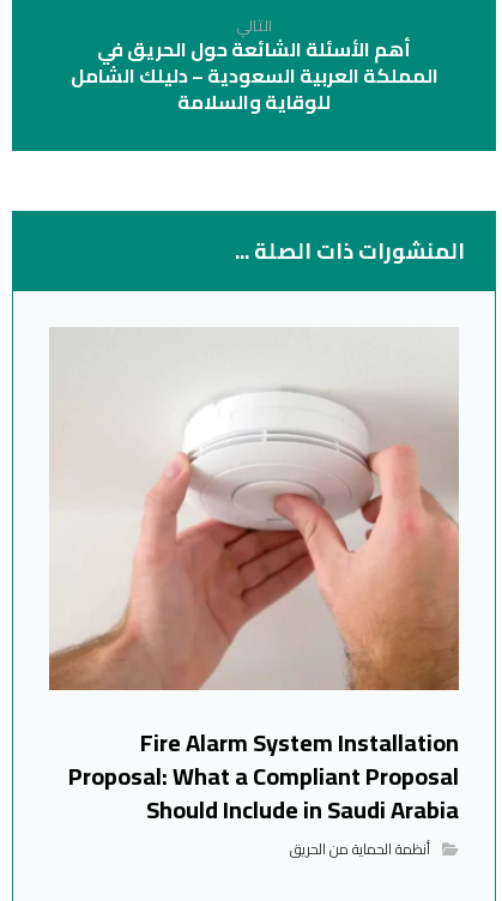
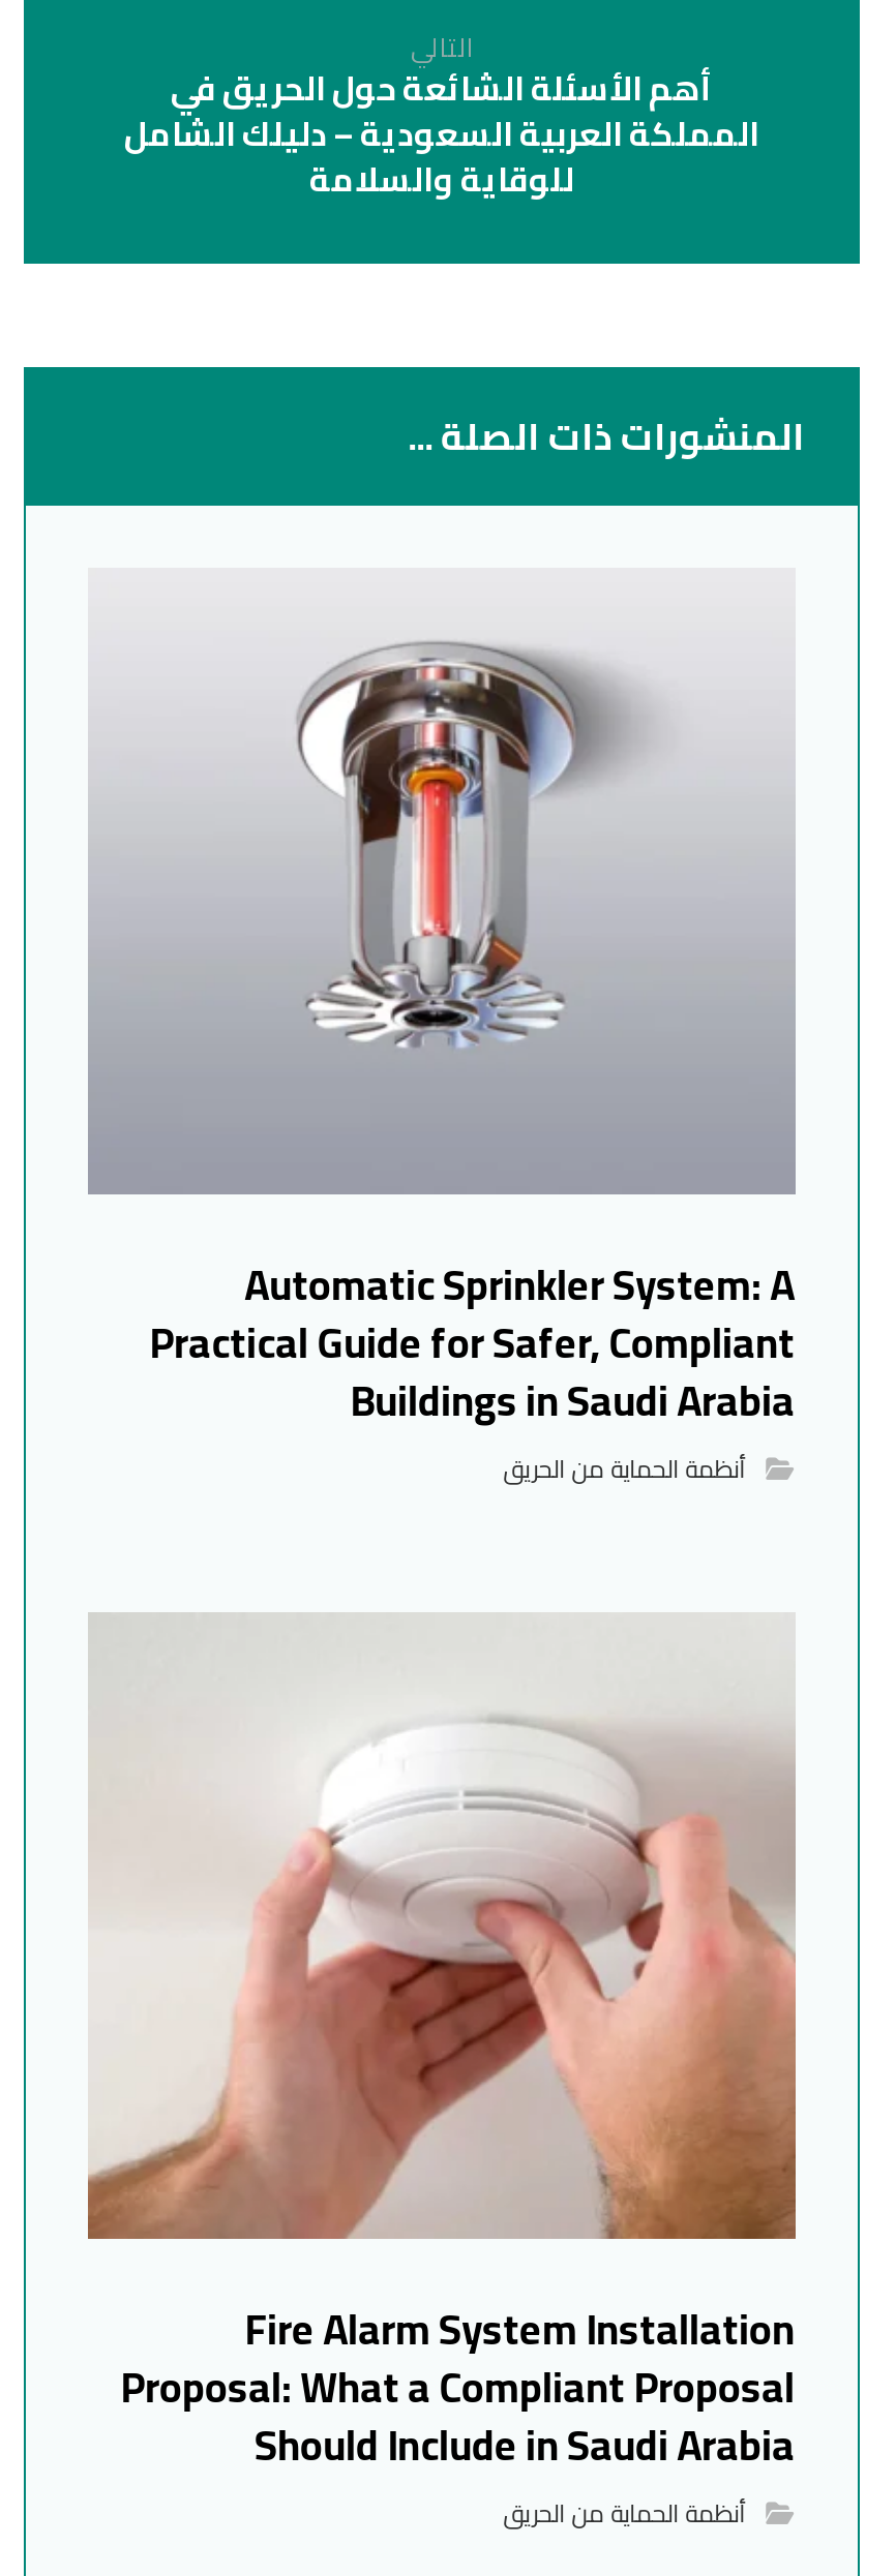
none -> [88,640,796,1492] [image] | Automatic Sprinkler System: A | Practical Guide for Safer, Compliant | Buildings in Saudi Arabia | أنظمة الحماية من الحريق

